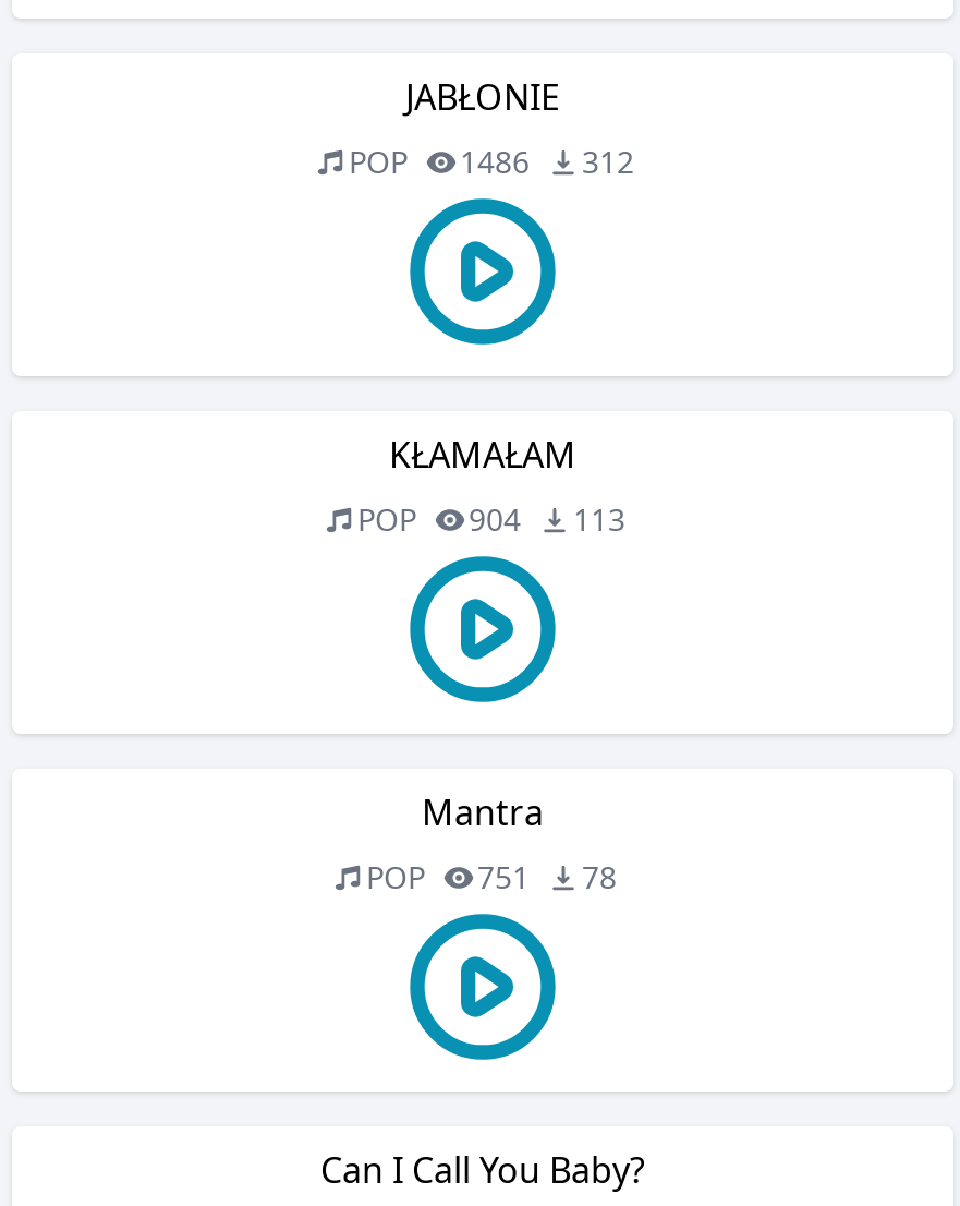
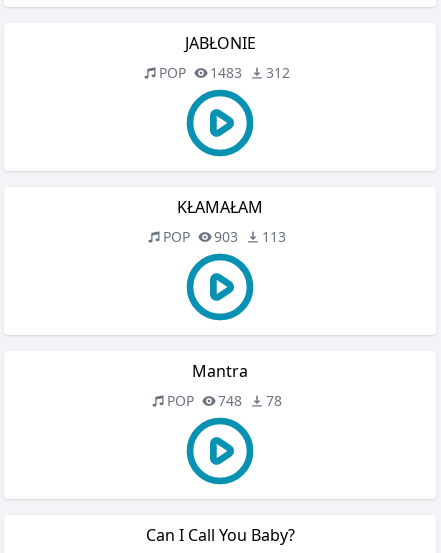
[349,141,634,182] POP 1486 312 -> [158,63,289,82] POP 1483 312
[357,498,625,540] POP 904 113 -> [162,227,285,246] POP 903 113
[366,856,617,897] POP 751 78 -> [166,391,281,410] POP 748 78

